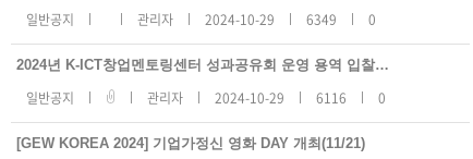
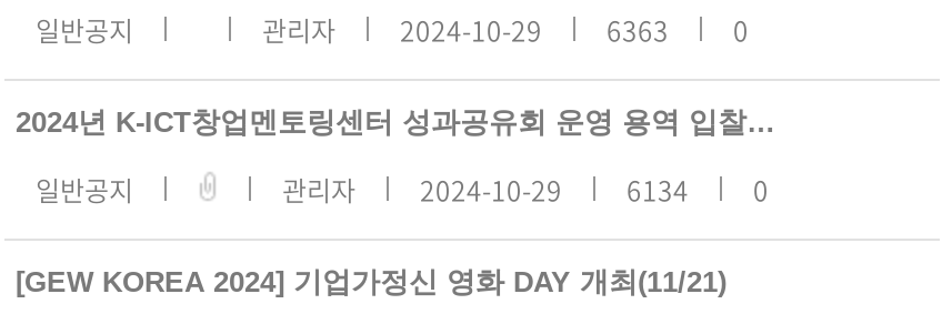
[137,10,376,29] 관리자 2024-10-29 6349 0 -> [262,10,749,50] 관리자 2024-10-29 6363 0
[147,88,386,108] 관리자 2024-10-29 6116 0 -> [282,170,769,210] 관리자 2024-10-29 6134 0

